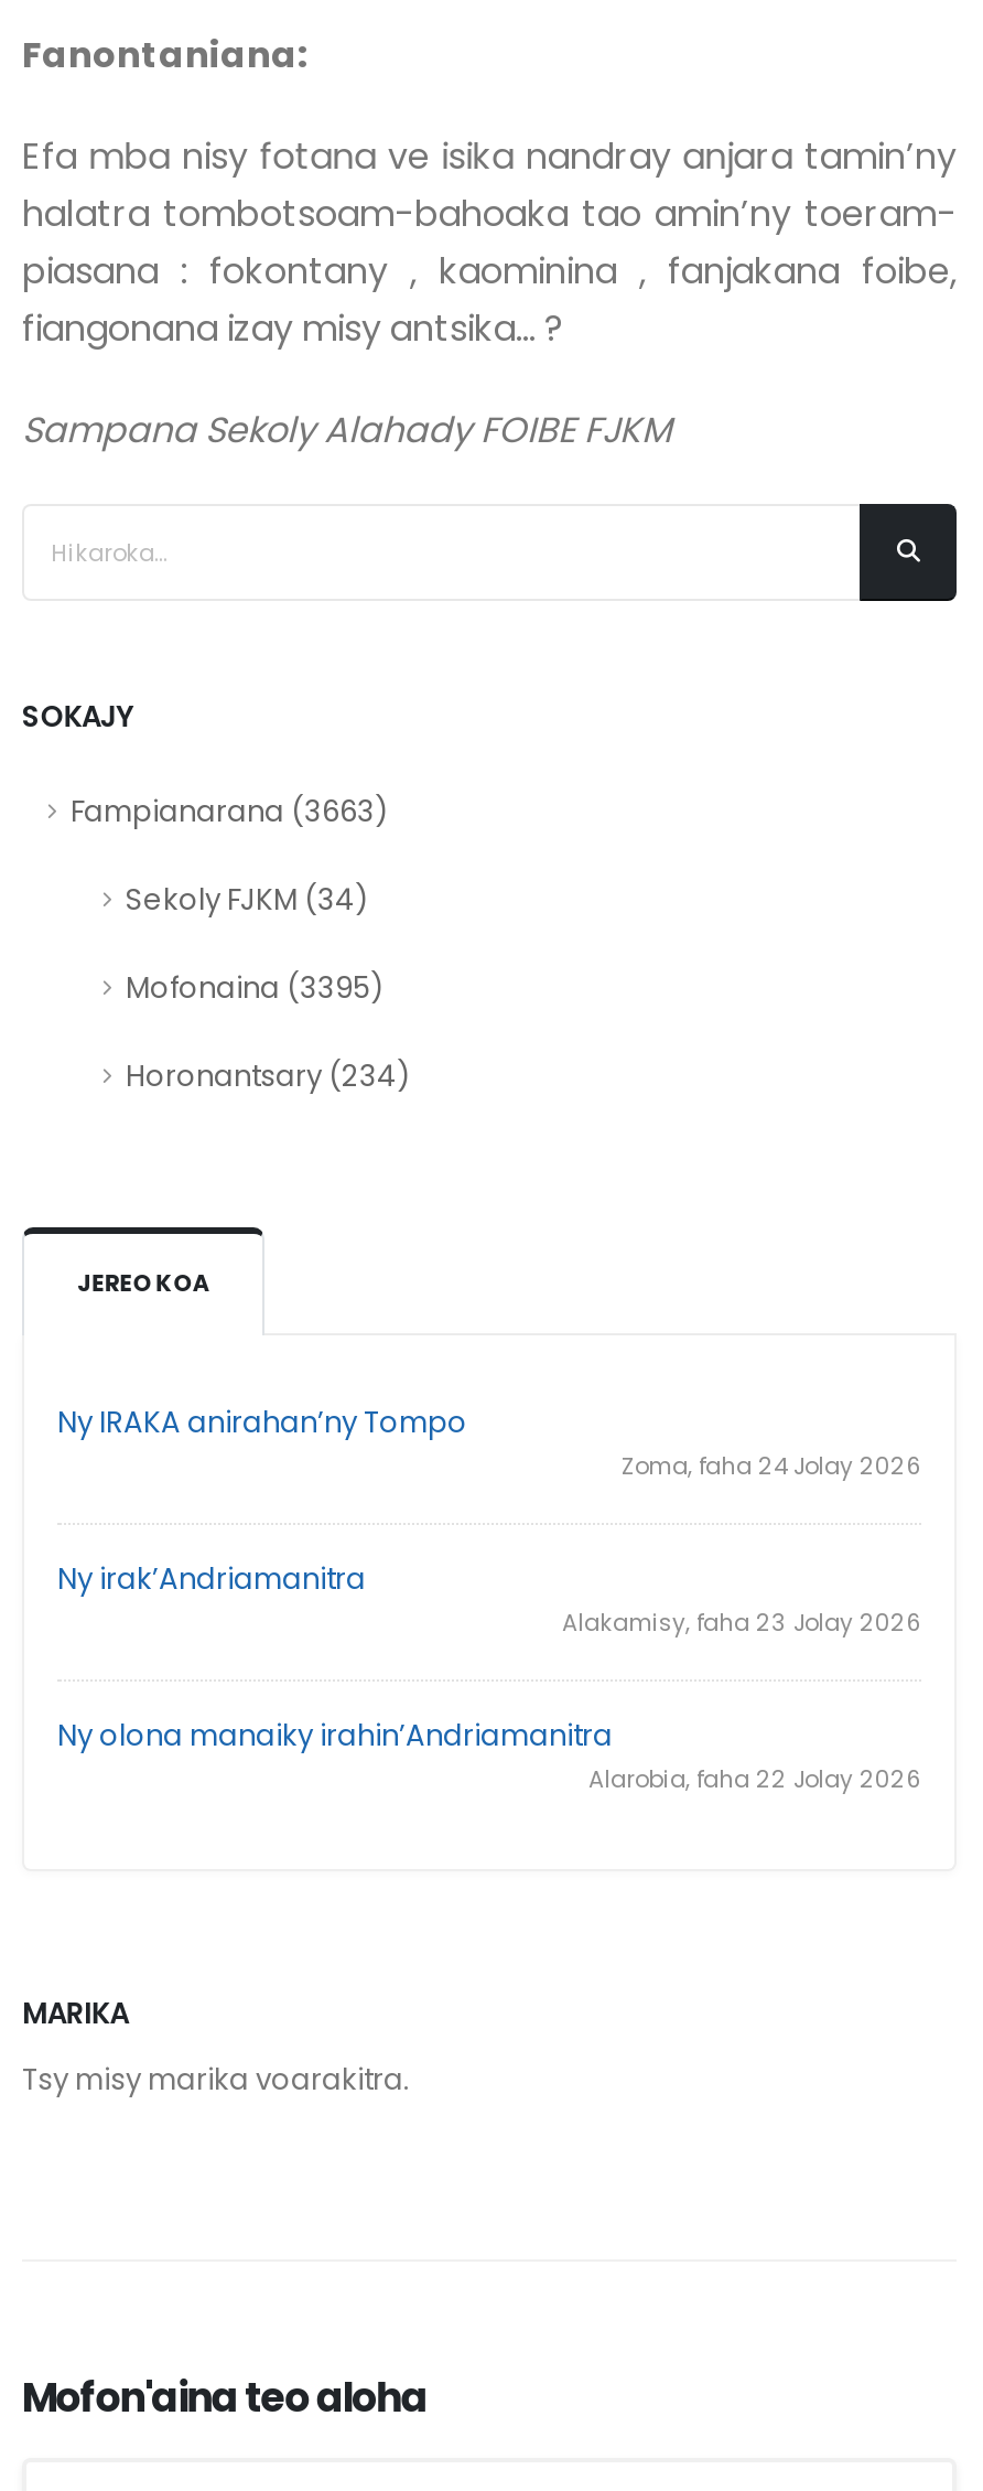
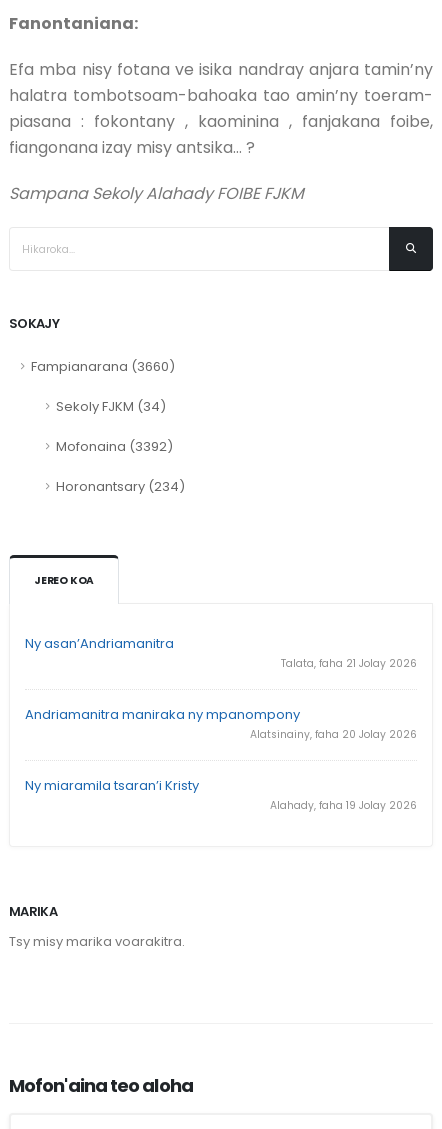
[71,791,388,833] Fampianarana (3663) -> [31,357,175,376] Fampianarana (3660)
[126,967,384,1009] Mofonaina (3395) -> [56,437,173,456] Mofonaina (3392)
[57,1402,921,1484] Ny IRAKA anirahan’ny Tompo | Zoma, faha 24 Jolay 2026 -> [25,634,417,671] Ny asan’Andriamanitra | Talata, faha 21 Jolay 2026
[57,1559,921,1641] Ny irak’Andriamanitra | Alakamisy, faha 23 Jolay 2026 -> [25,705,417,742] Andriamanitra maniraka ny mpanompony | Alatsinainy, faha 20 Jolay 2026
[57,1716,921,1797] Ny olona manaiky irahin’Andriamanitra | Alarobia, faha 22 Jolay 2026 -> [25,776,417,813] Ny miaramila tsaran’i Kristy | Alahady, faha 19 Jolay 2026

